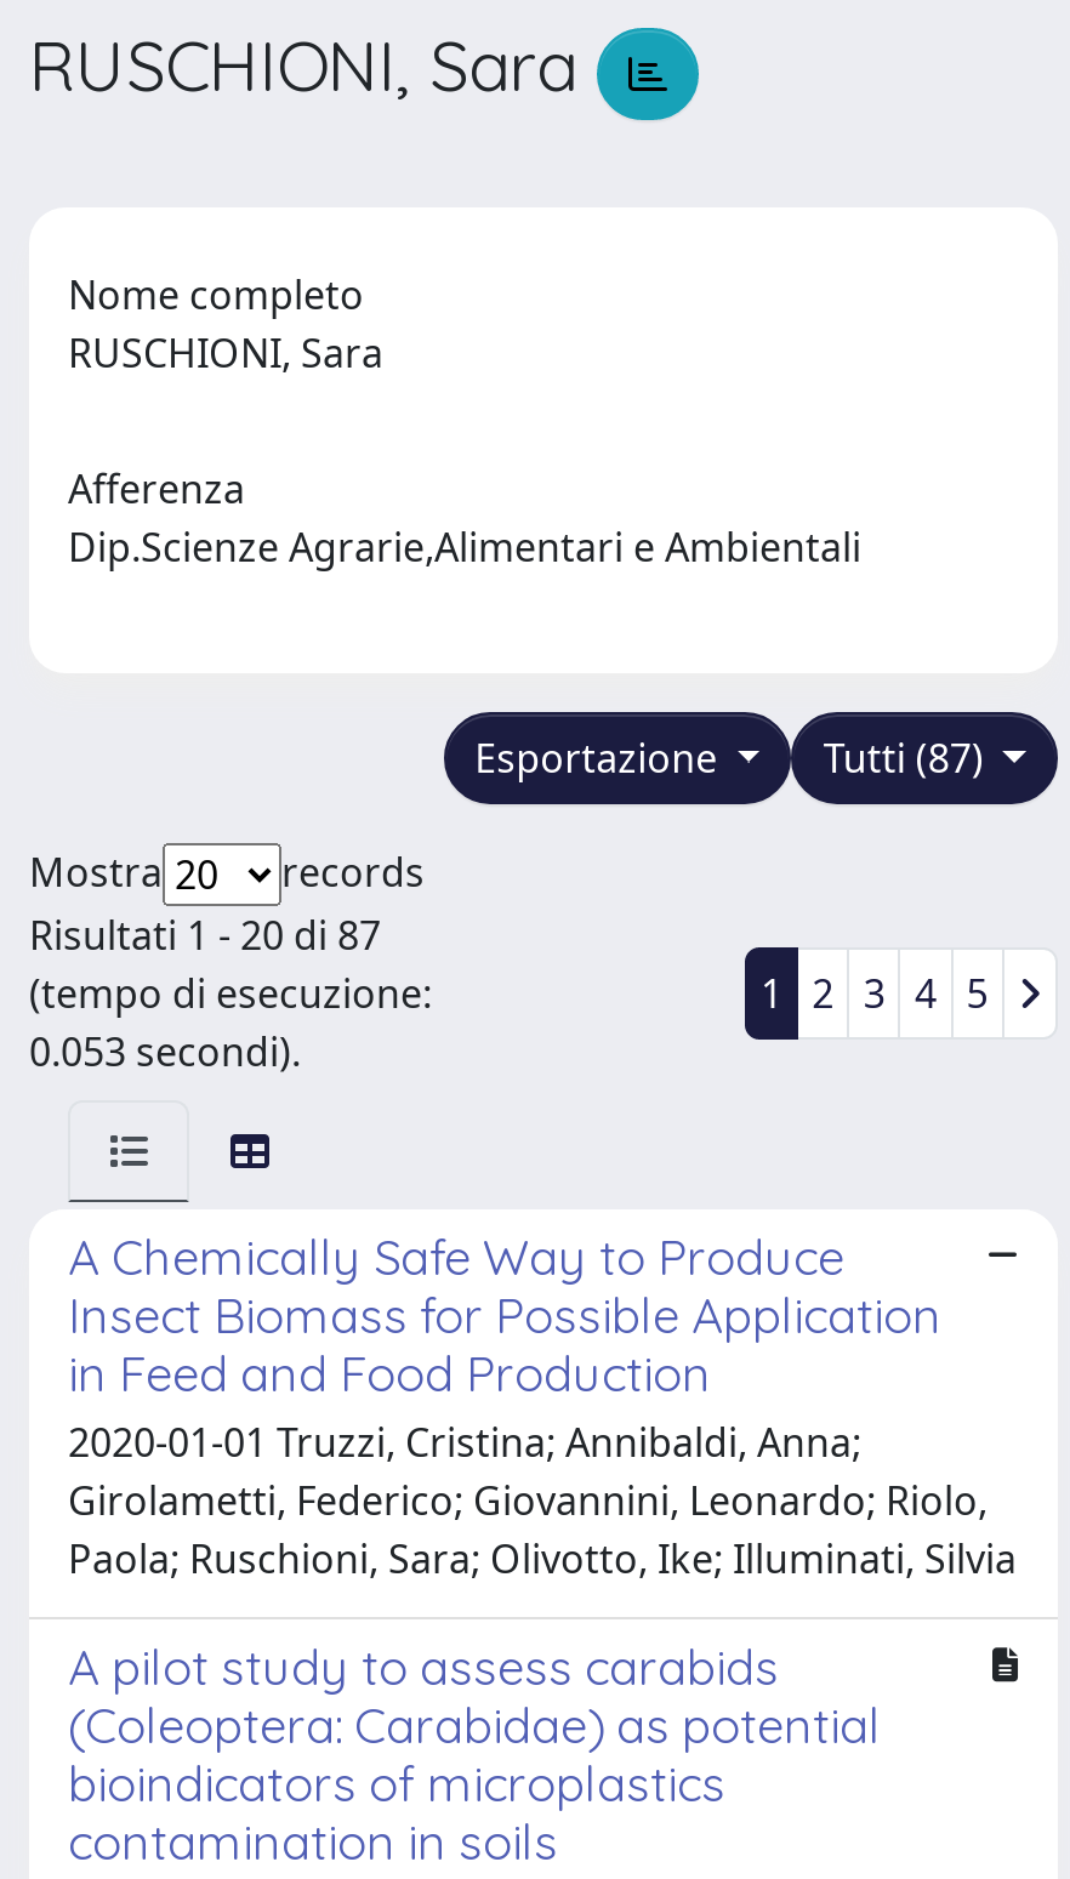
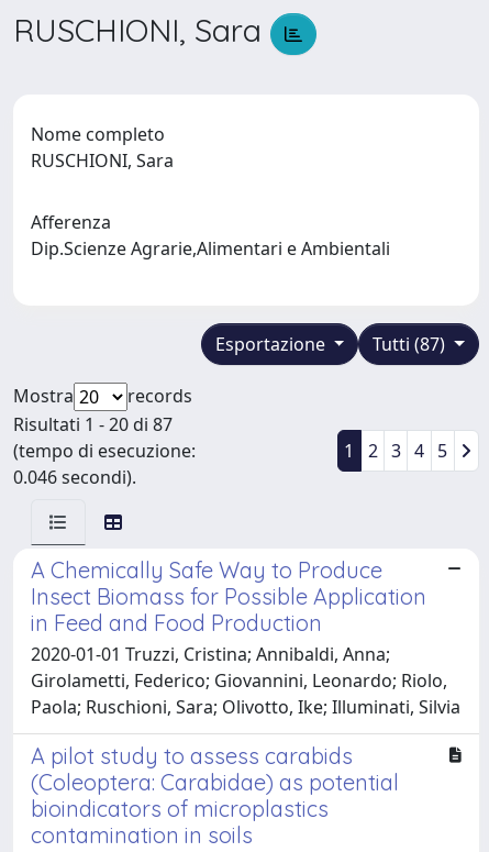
[29,1025,301,1078] 0.053 secondi). -> [13,465,136,489] 0.046 secondi).

